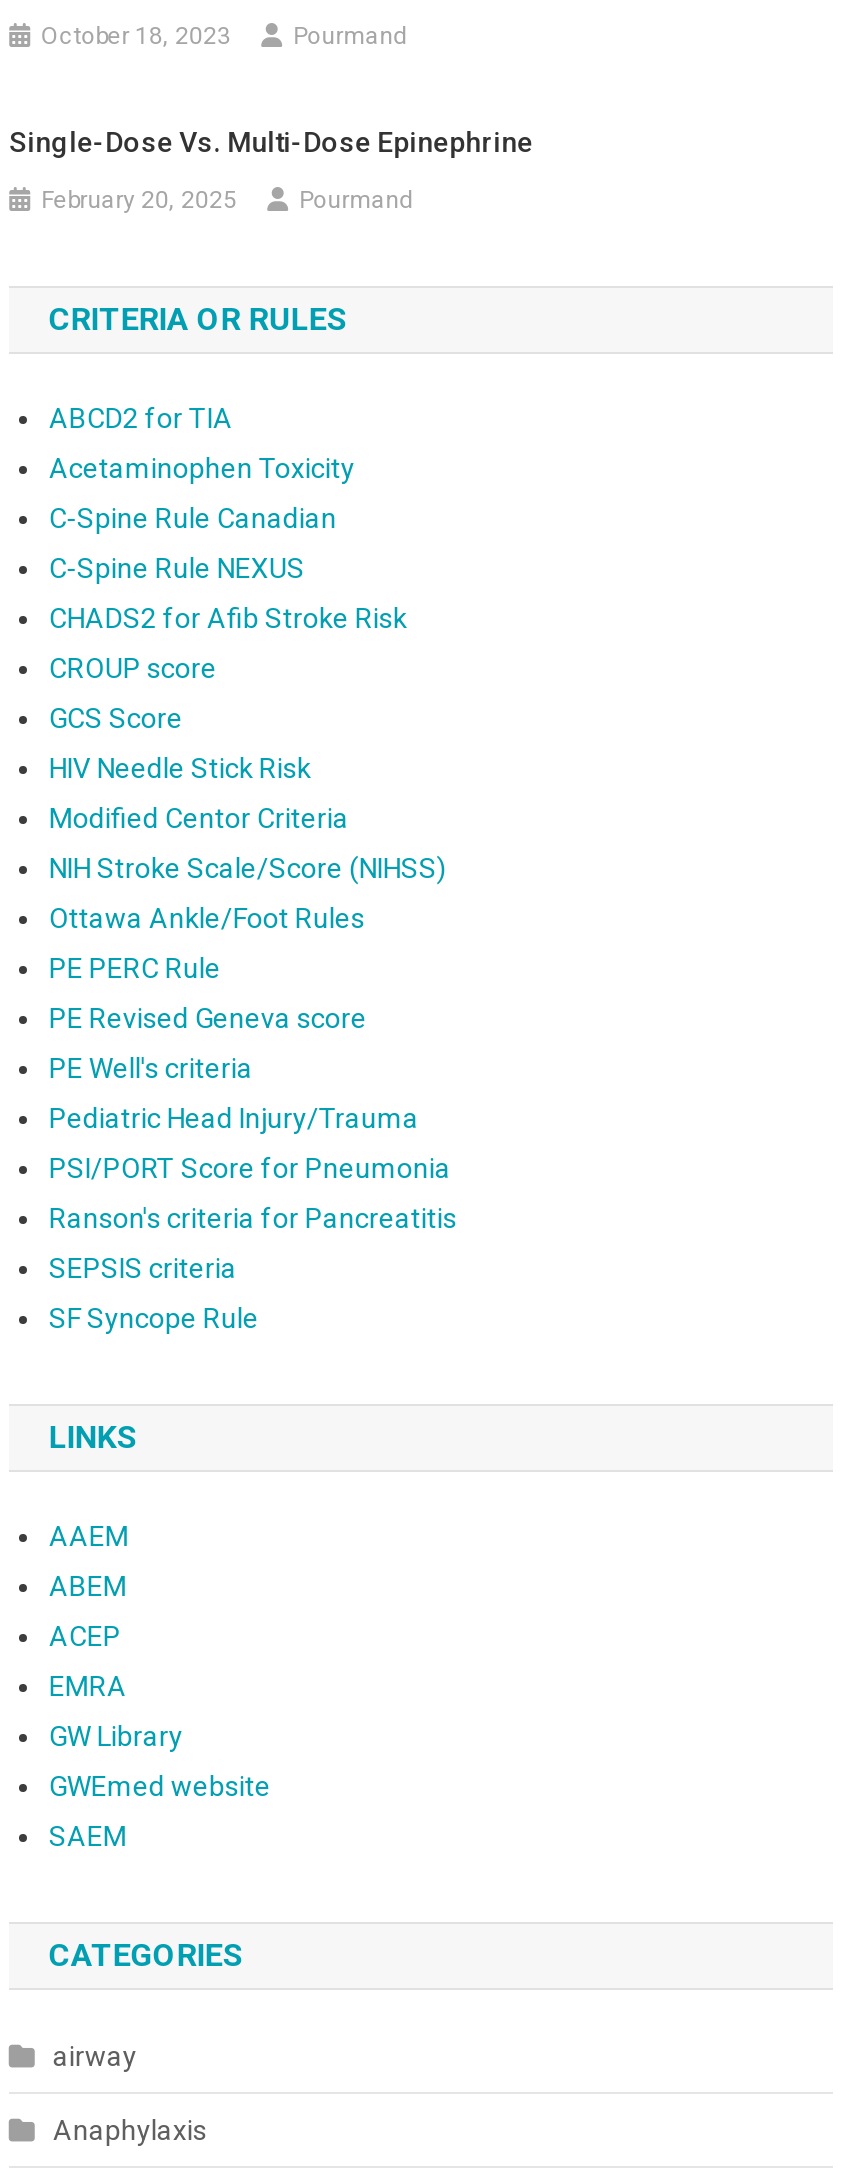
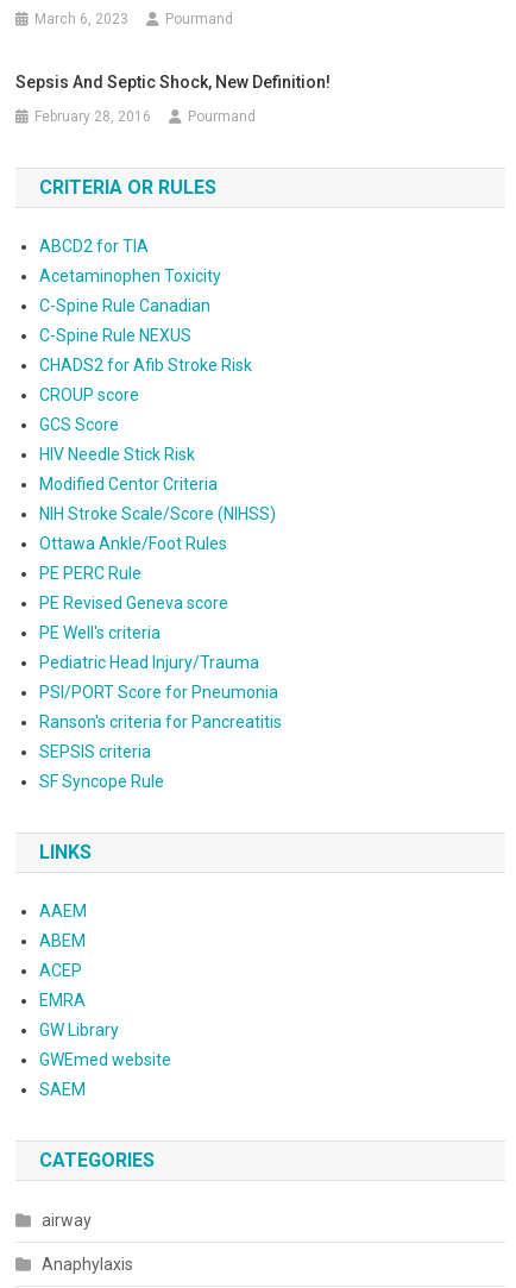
[41,22,231,50] October 18, 2023 -> [35,11,129,27] March 6, 2023
[9,126,533,158] Single-Dose Vs. Multi-Dose Epinephrine -> [16,73,331,92] Sepsis And Septic Shock, New Definition!
[41,186,237,214] February 20, 2025 -> [35,108,151,125] February 28, 2016

